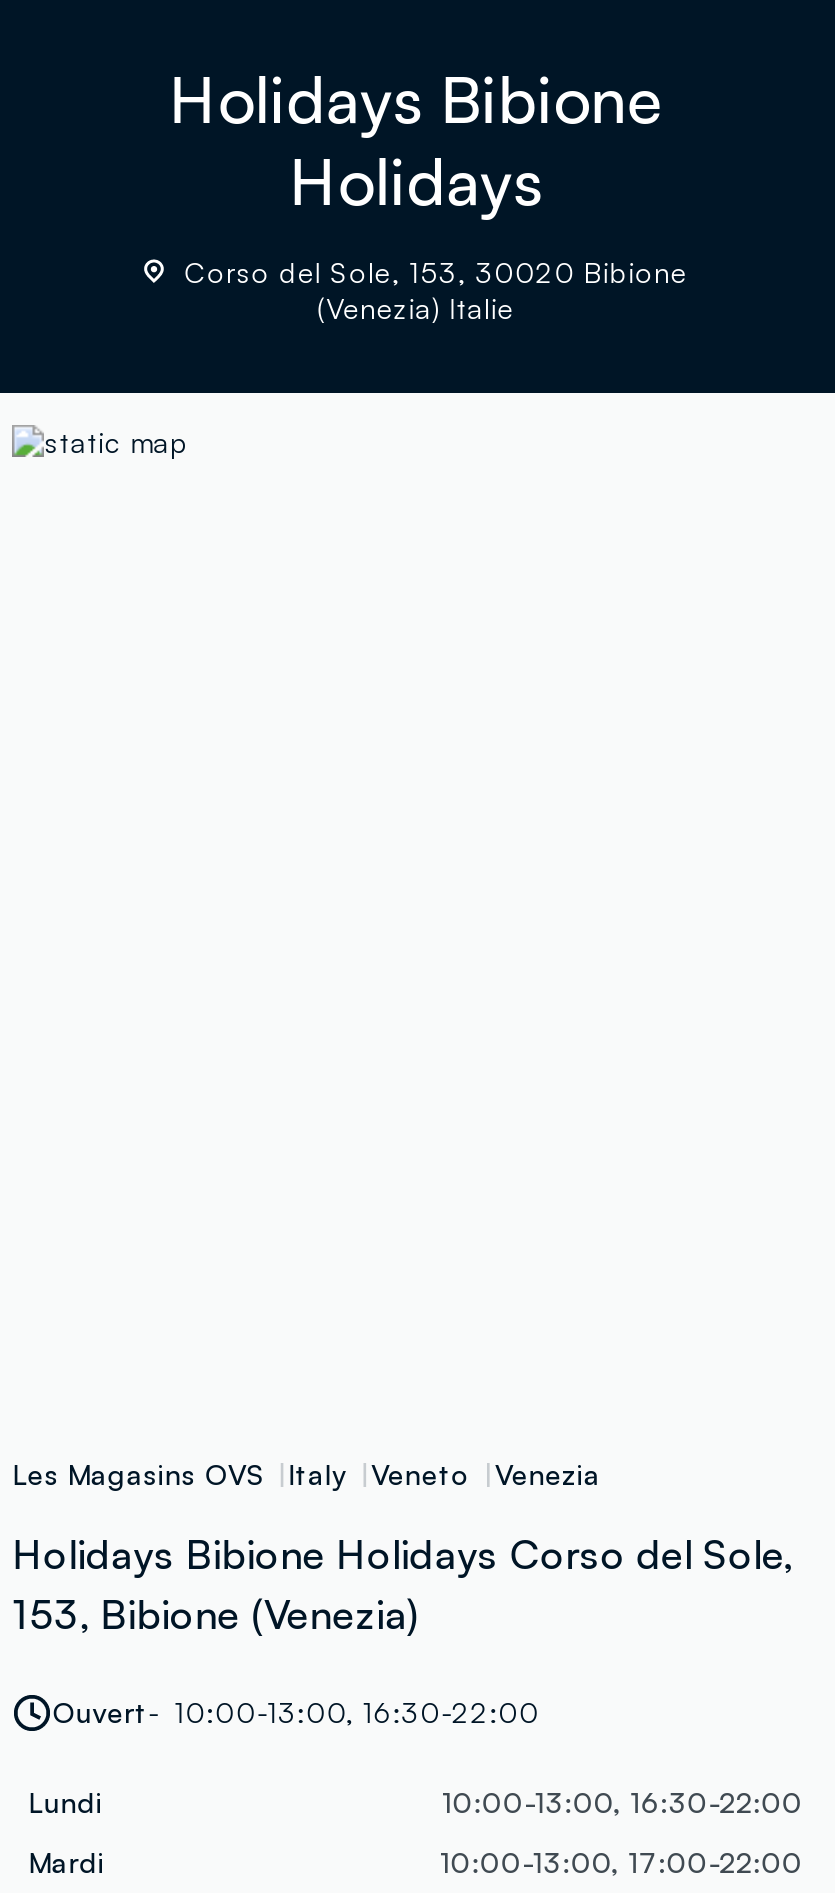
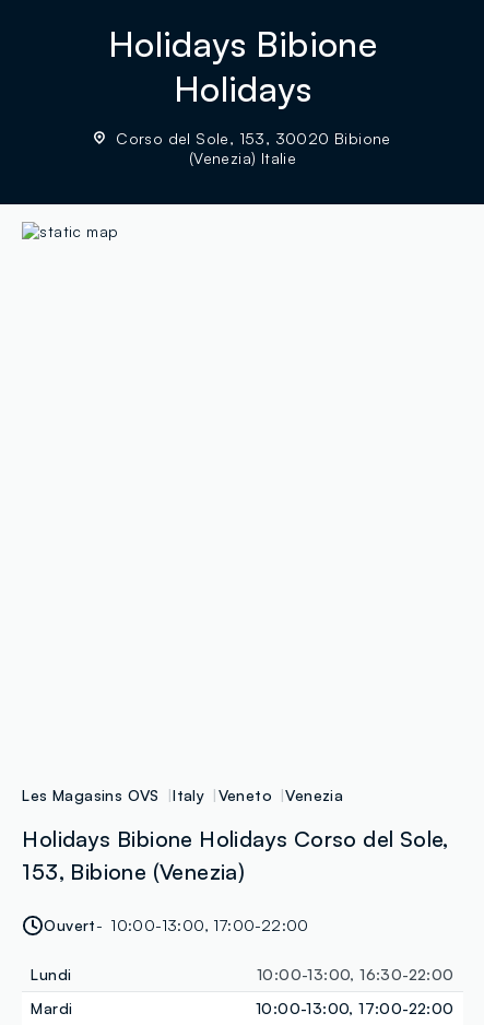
[53,1695,540,1729] Ouvert 10:00-13:00, 16:30-22:00 -> [44,916,309,934] Ouvert 10:00-13:00, 17:00-22:00

